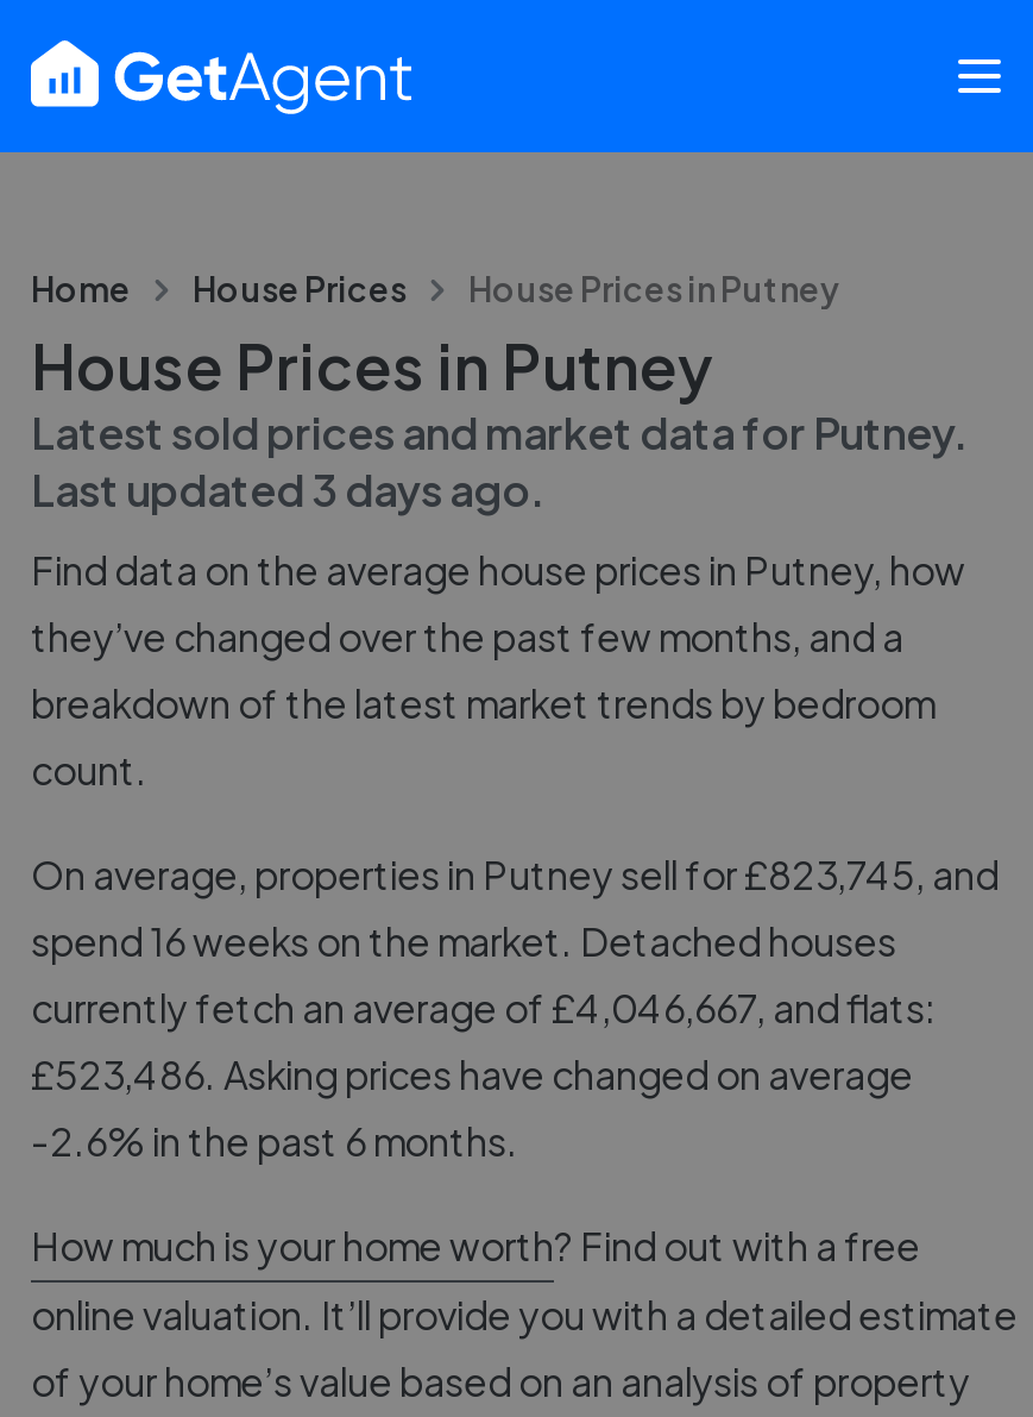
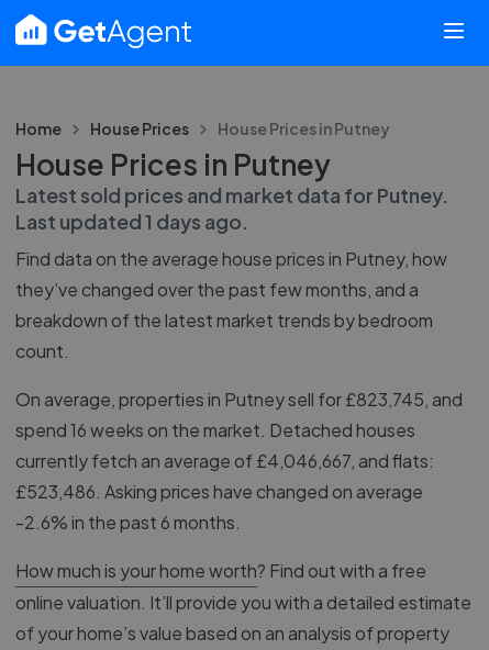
[31,462,544,516] Last updated 3 days ago. -> [15,209,248,234] Last updated 1 days ago.

